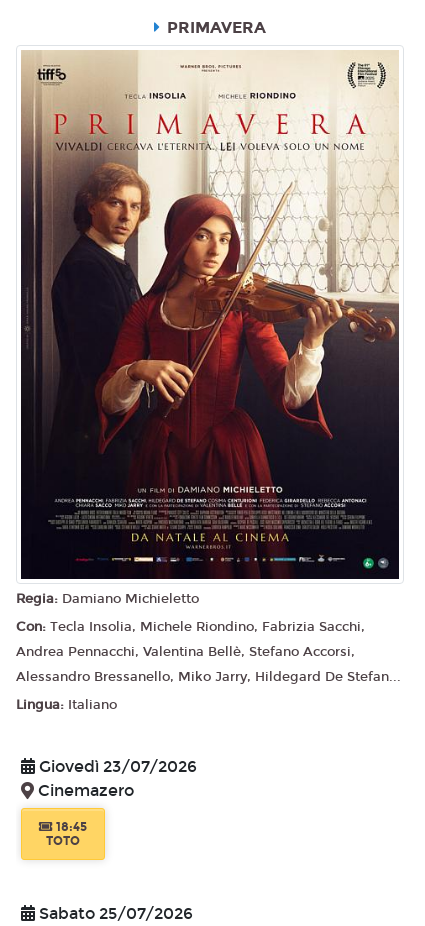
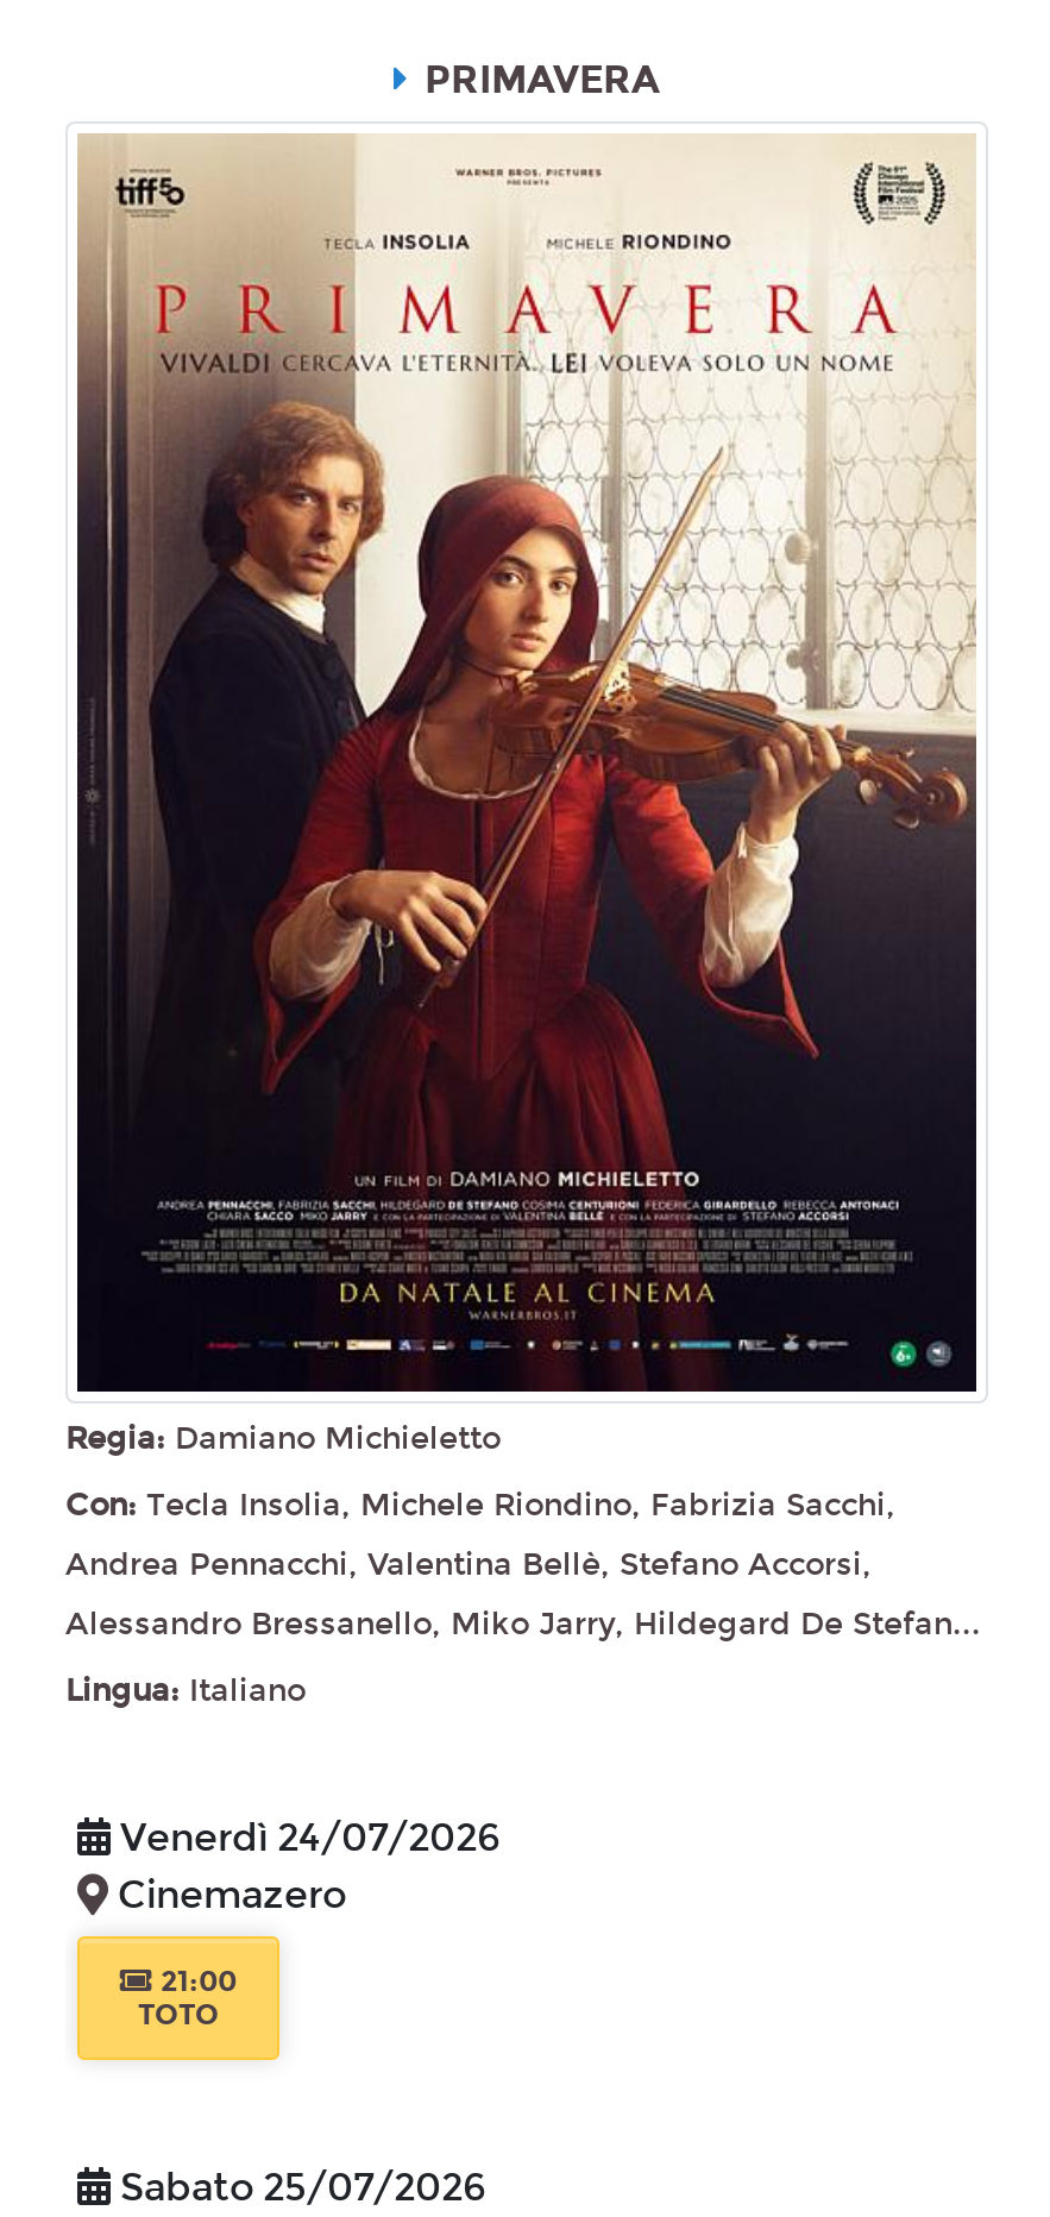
[35,757,197,776] Giovedì 23/07/2026 -> [111,1815,501,1861] Venerdì 24/07/2026
[53,820,87,834] 18:45 -> [153,1965,237,1999] 21:00

